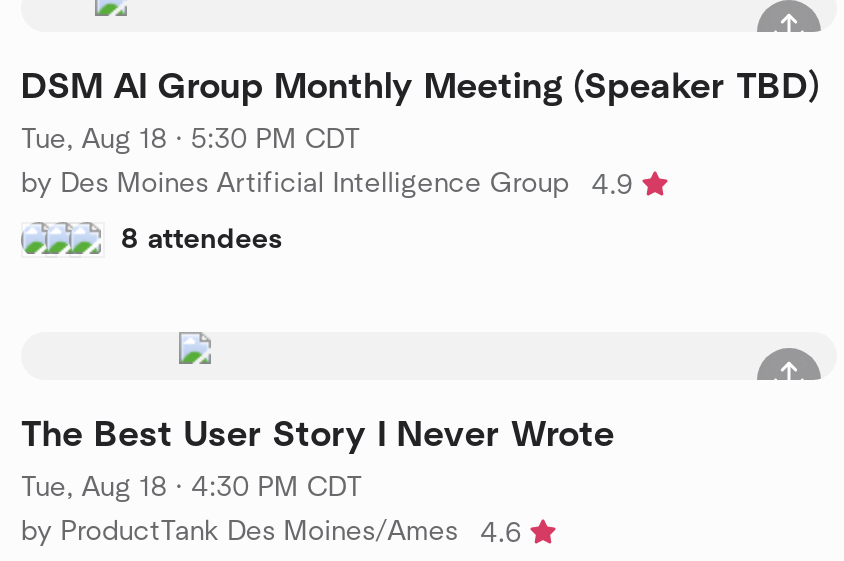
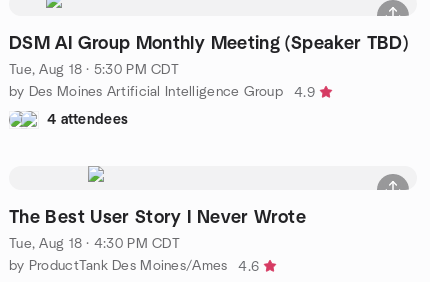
[121,225,283,253] 8 attendees -> [47,112,128,126] 4 attendees

